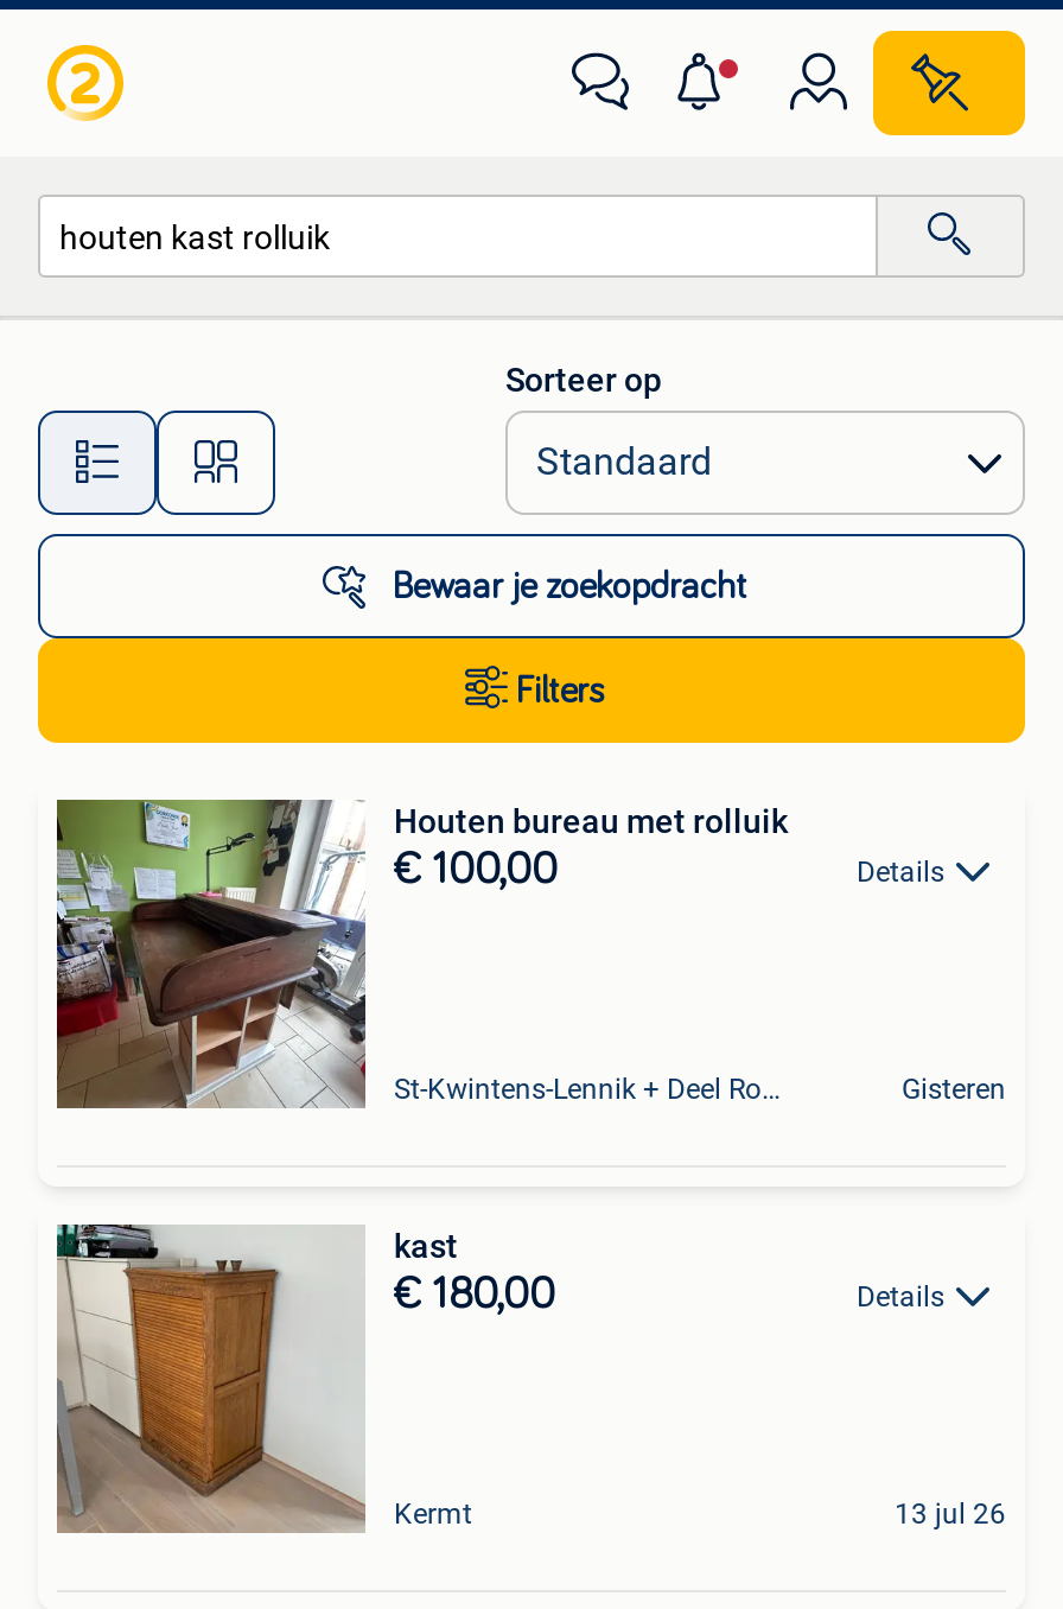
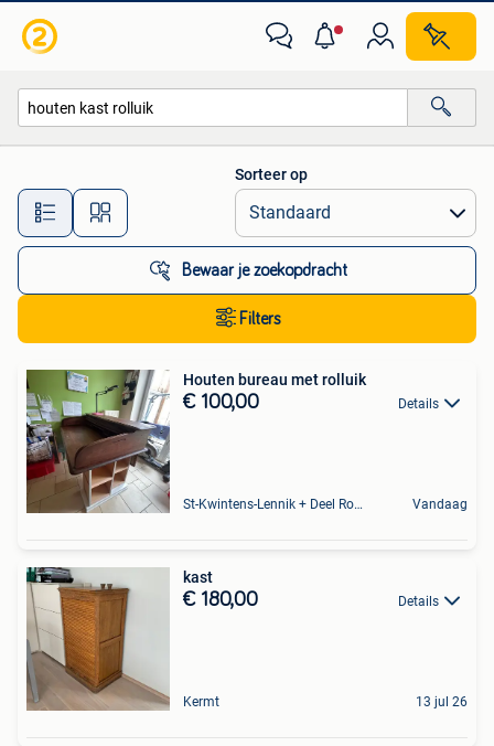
[902,1073,1006,1106] Gisteren -> [412,497,468,512] Vandaag

